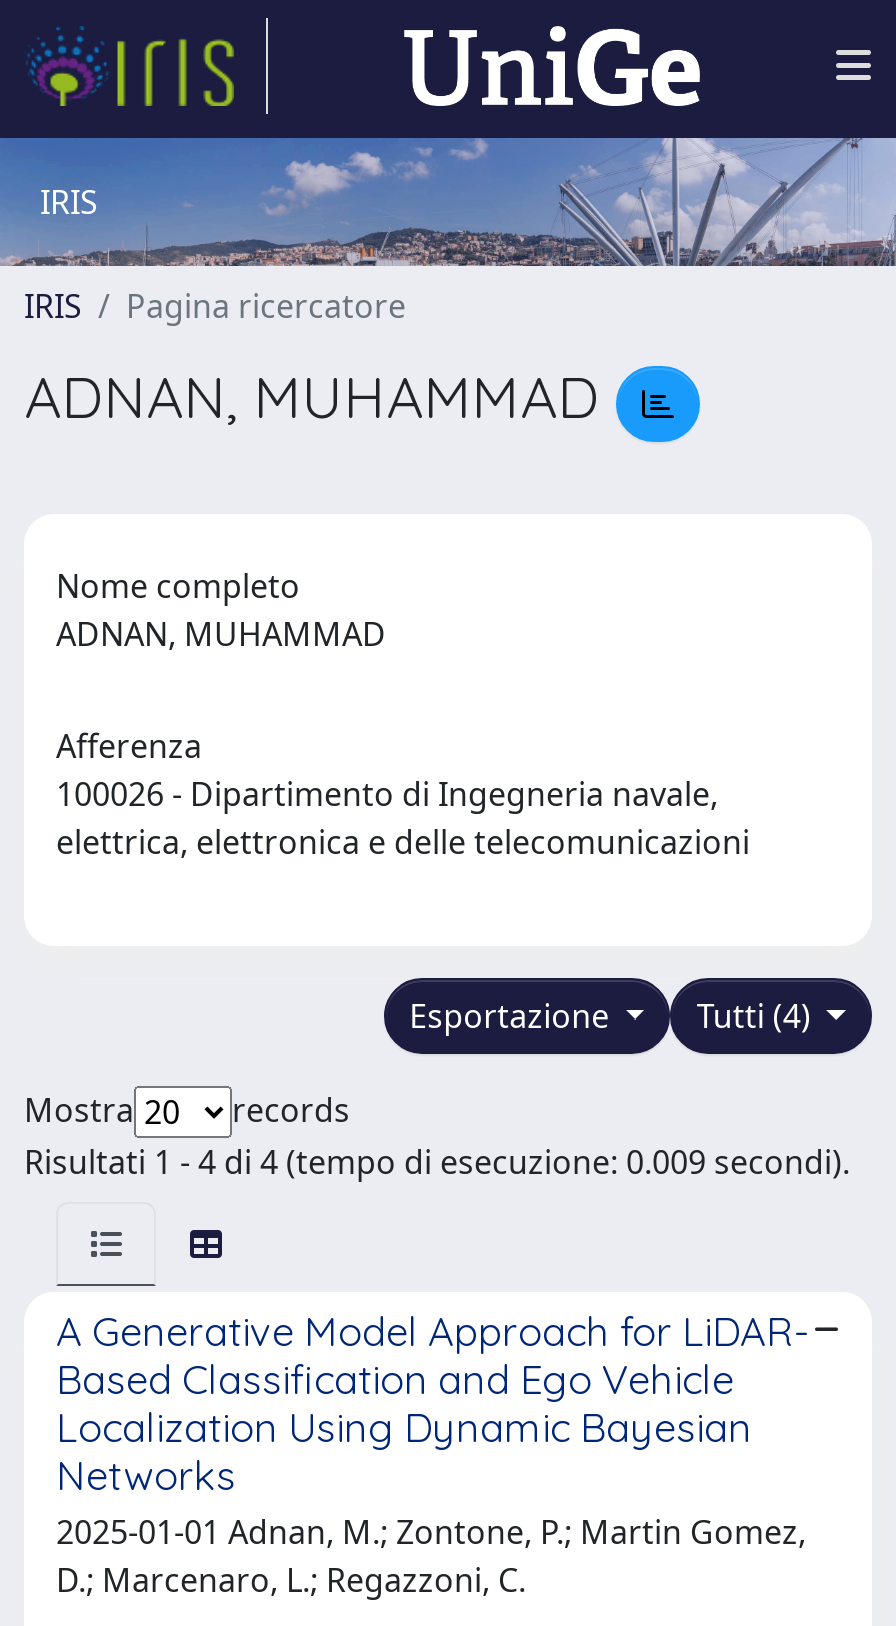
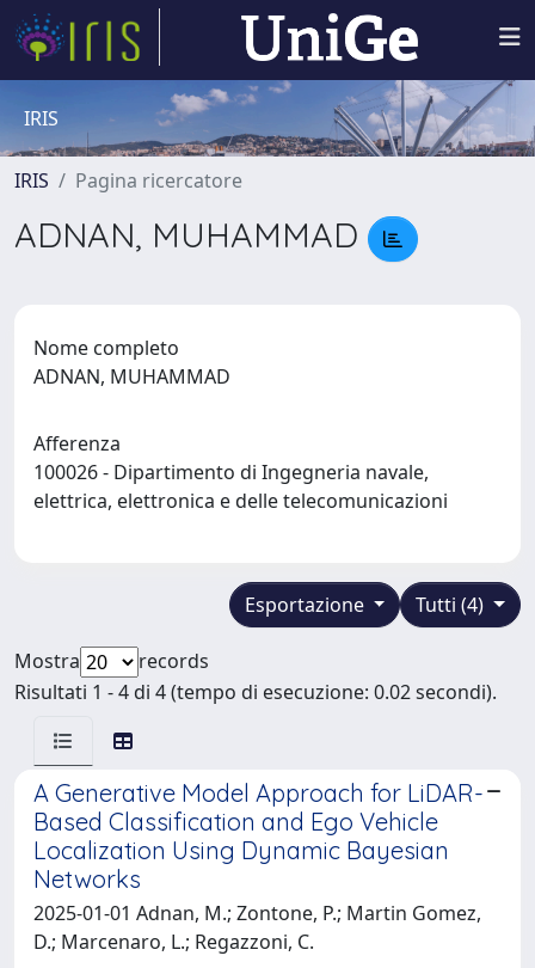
[24,1140,850,1184] Risultati 1 - 4 di 4 (tempo di esecuzione: 0.009 secondi). -> [14,679,497,705] Risultati 1 - 4 di 4 (tempo di esecuzione: 0.02 secondi).

